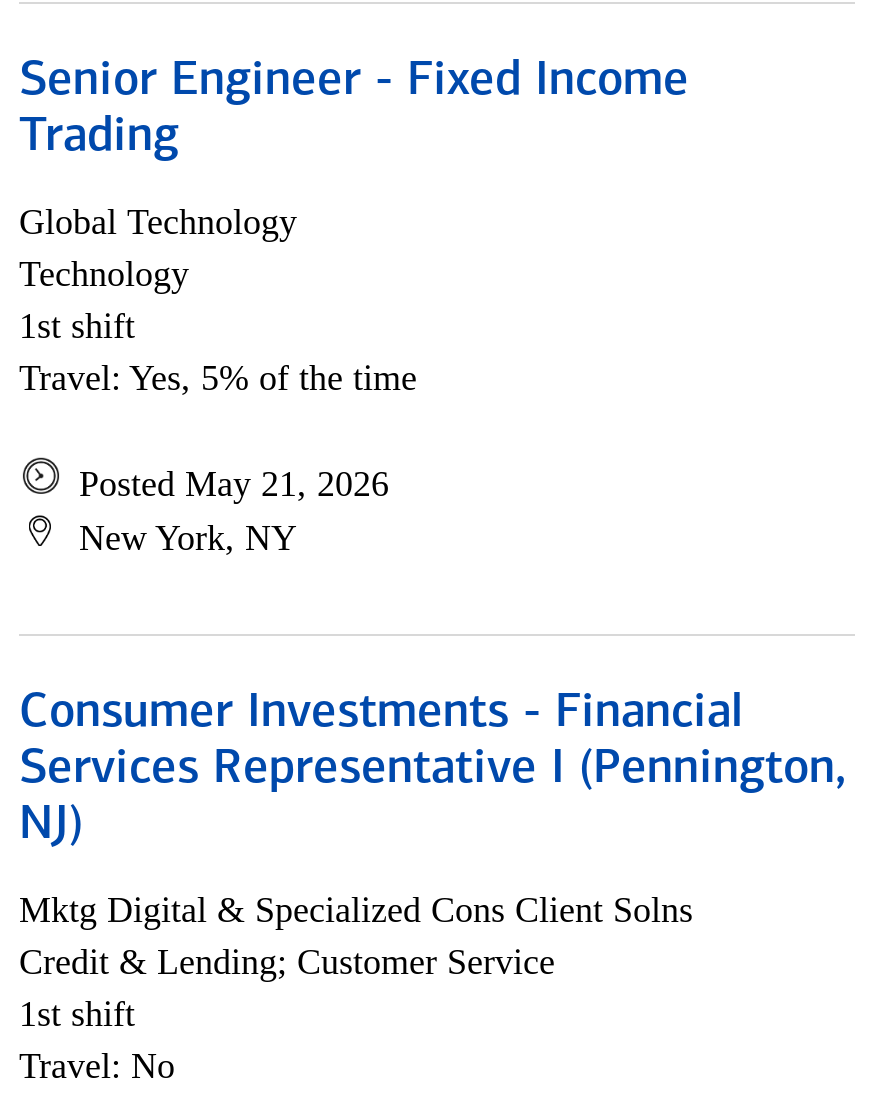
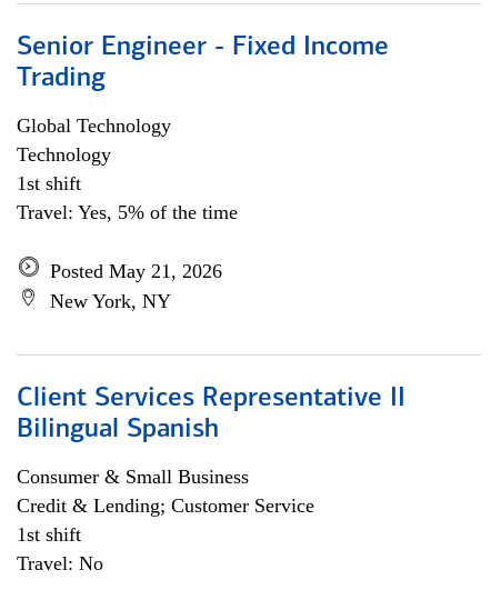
[19,690,847,850] Consumer Investments - Financial | Services Representative I (Pennington, | NJ) -> [17,386,405,443] Client Services Representative II | Bilingual Spanish
[19,890,693,930] Mktg Digital & Specialized Cons Client Solns -> [17,466,249,488] Consumer & Small Business

